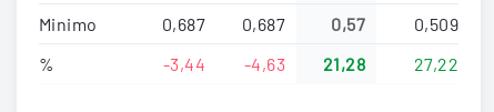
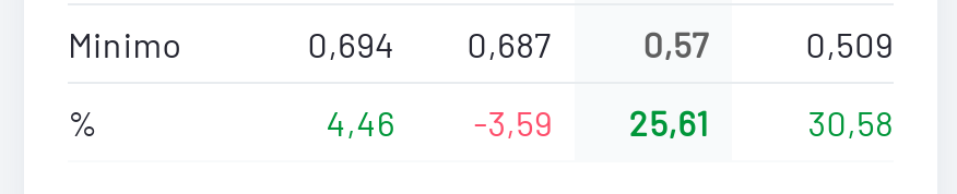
[162,14,285,35] 0,687 0,687 -> [308,23,553,64] 0,694 0,687
[163,54,205,75] -3,44 -> [326,101,395,143] 4,46
[244,54,285,75] -4,63 -> [474,101,553,143] -3,59
[323,54,365,75] 21,28 -> [629,101,710,143] 25,61
[414,54,458,75] 27,22 -> [808,101,894,143] 30,58

